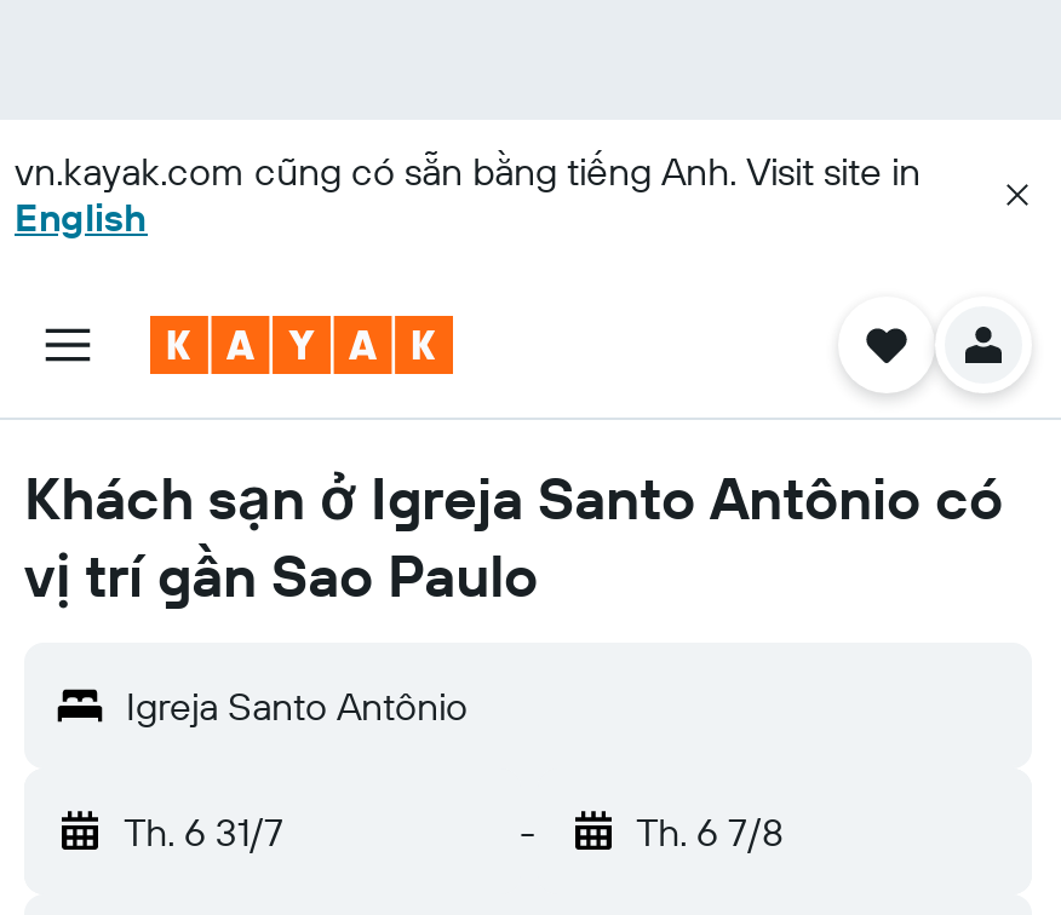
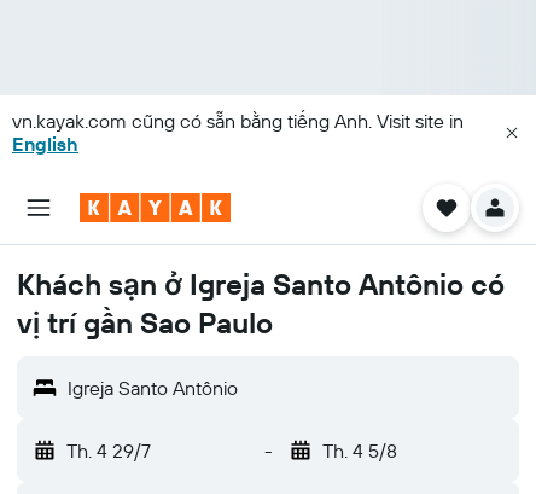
[124,807,283,856] Th. 6 31/7 -> [66,438,151,463] Th. 4 29/7
[636,807,784,856] Th. 6 7/8 -> [322,438,397,463] Th. 4 5/8

